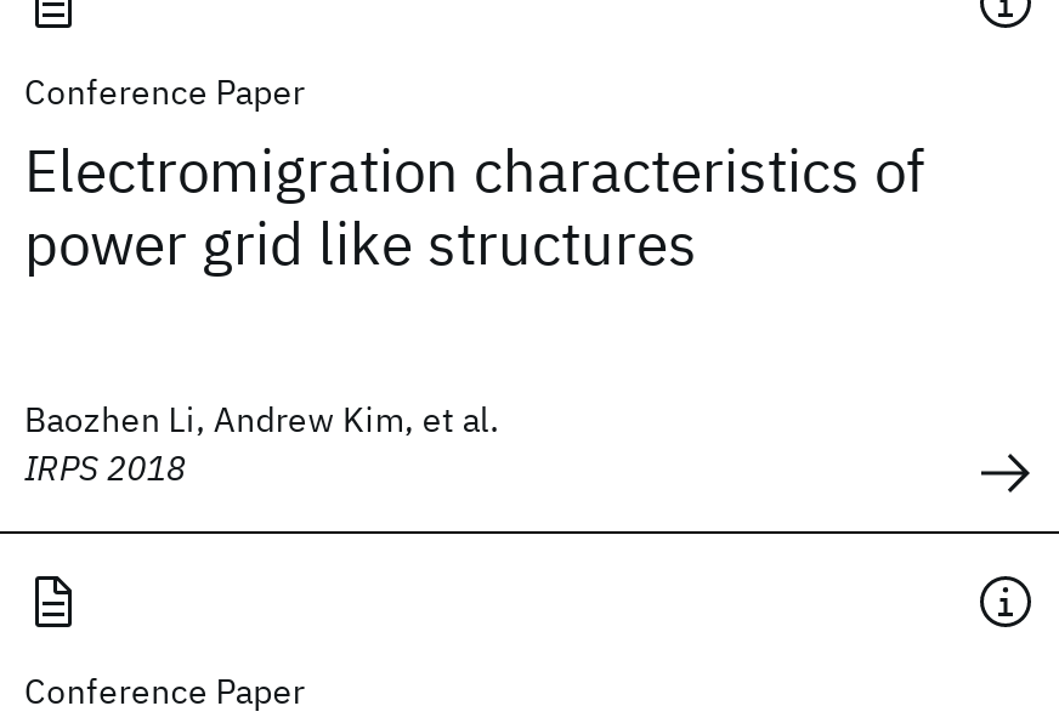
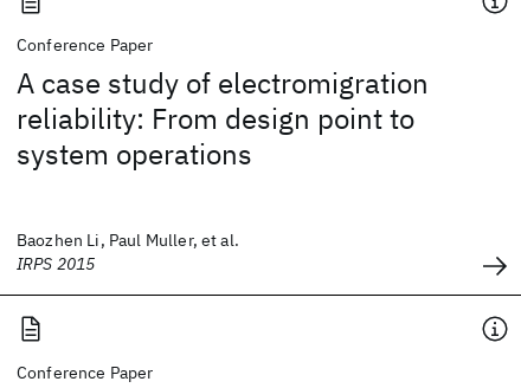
[24,131,925,281] Electromigration characteristics of | power grid like structures -> [17,64,429,173] A case study of electromigration | reliability: From design point to | system operations
[24,398,500,490] Baozhen Li, Andrew Kim, et al. | IRPS 2018 -> [17,229,239,274] Baozhen Li, Paul Muller, et al. | IRPS 2015

